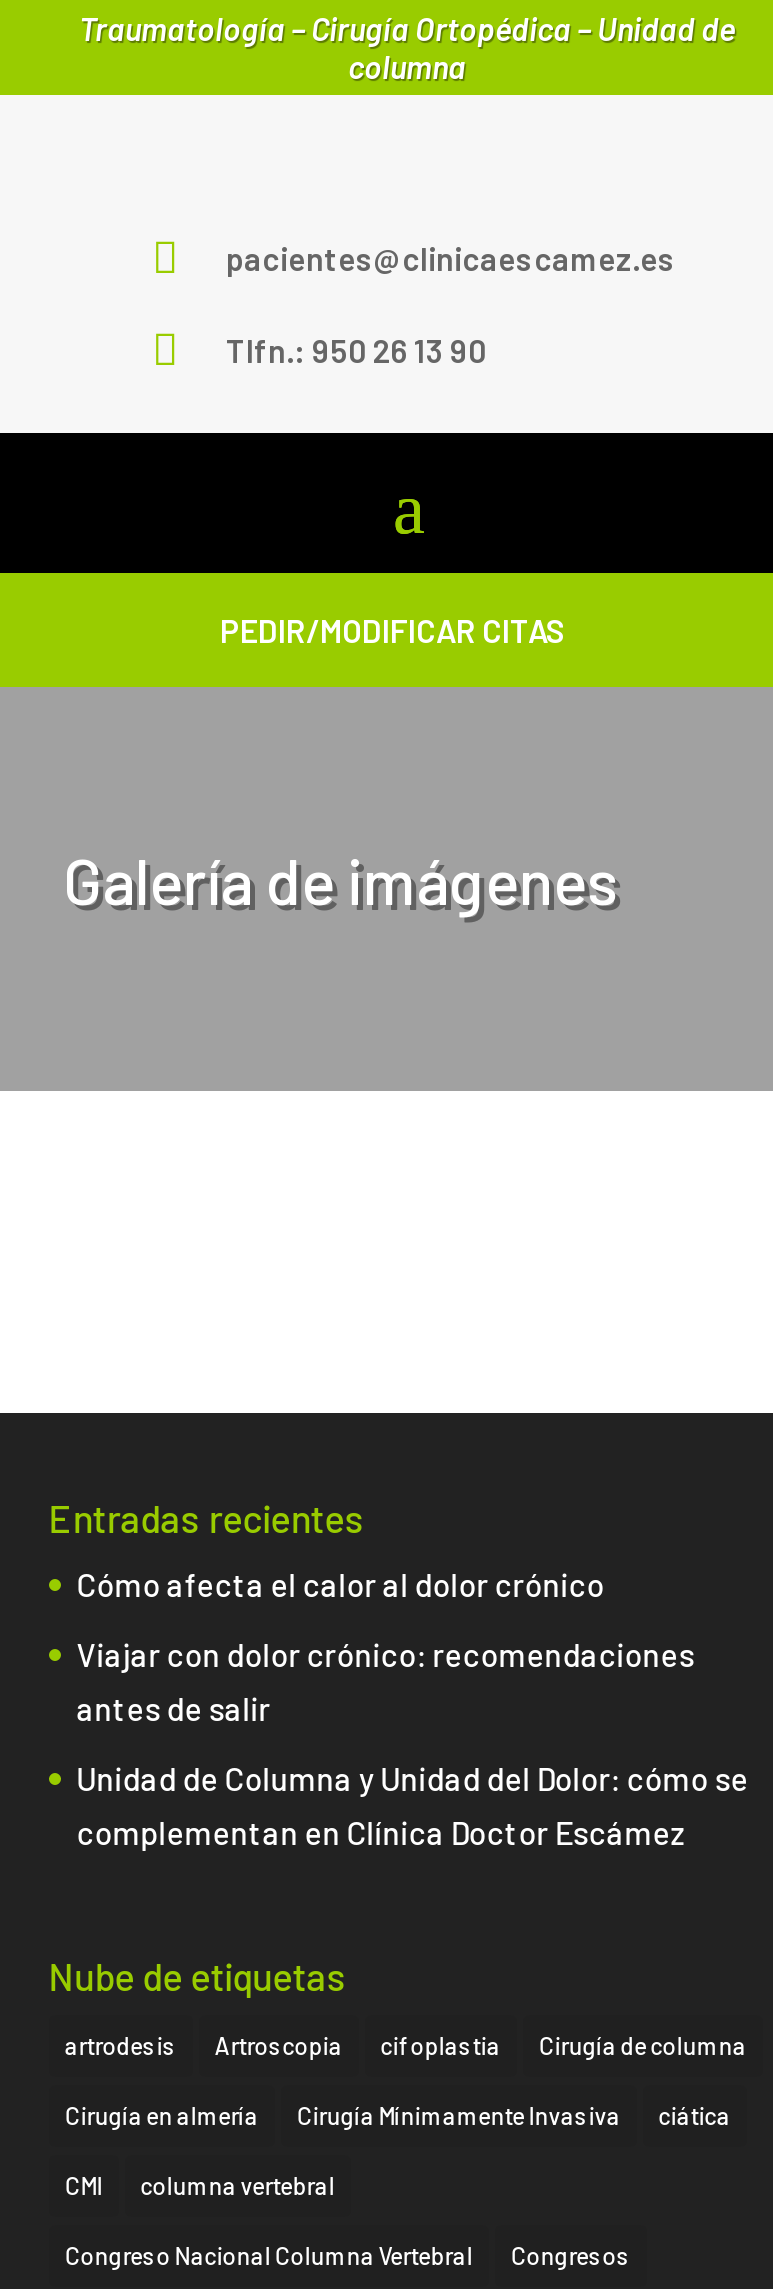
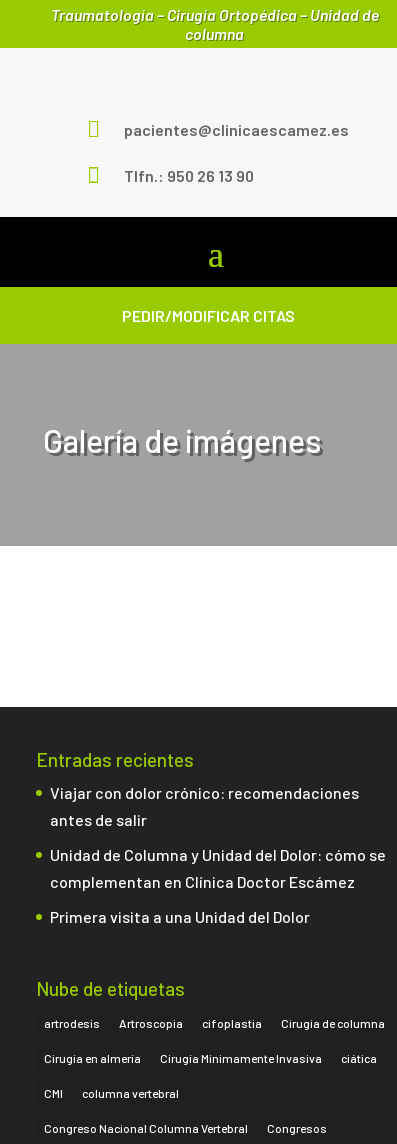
[77,1565,611,1603] Cómo afecta el calor al dolor crónico -> none
moved [77,1635,749,1851] -> [50,783,386,891]: Viajar con dolor crónico: recomendaciones | antes de salir | Unidad de Columna y Unidad del Dolor: cómo se | complementan en Clínica Doctor Escámez
none -> [50,907,313,926] Primera visita a una Unidad del Dolor

